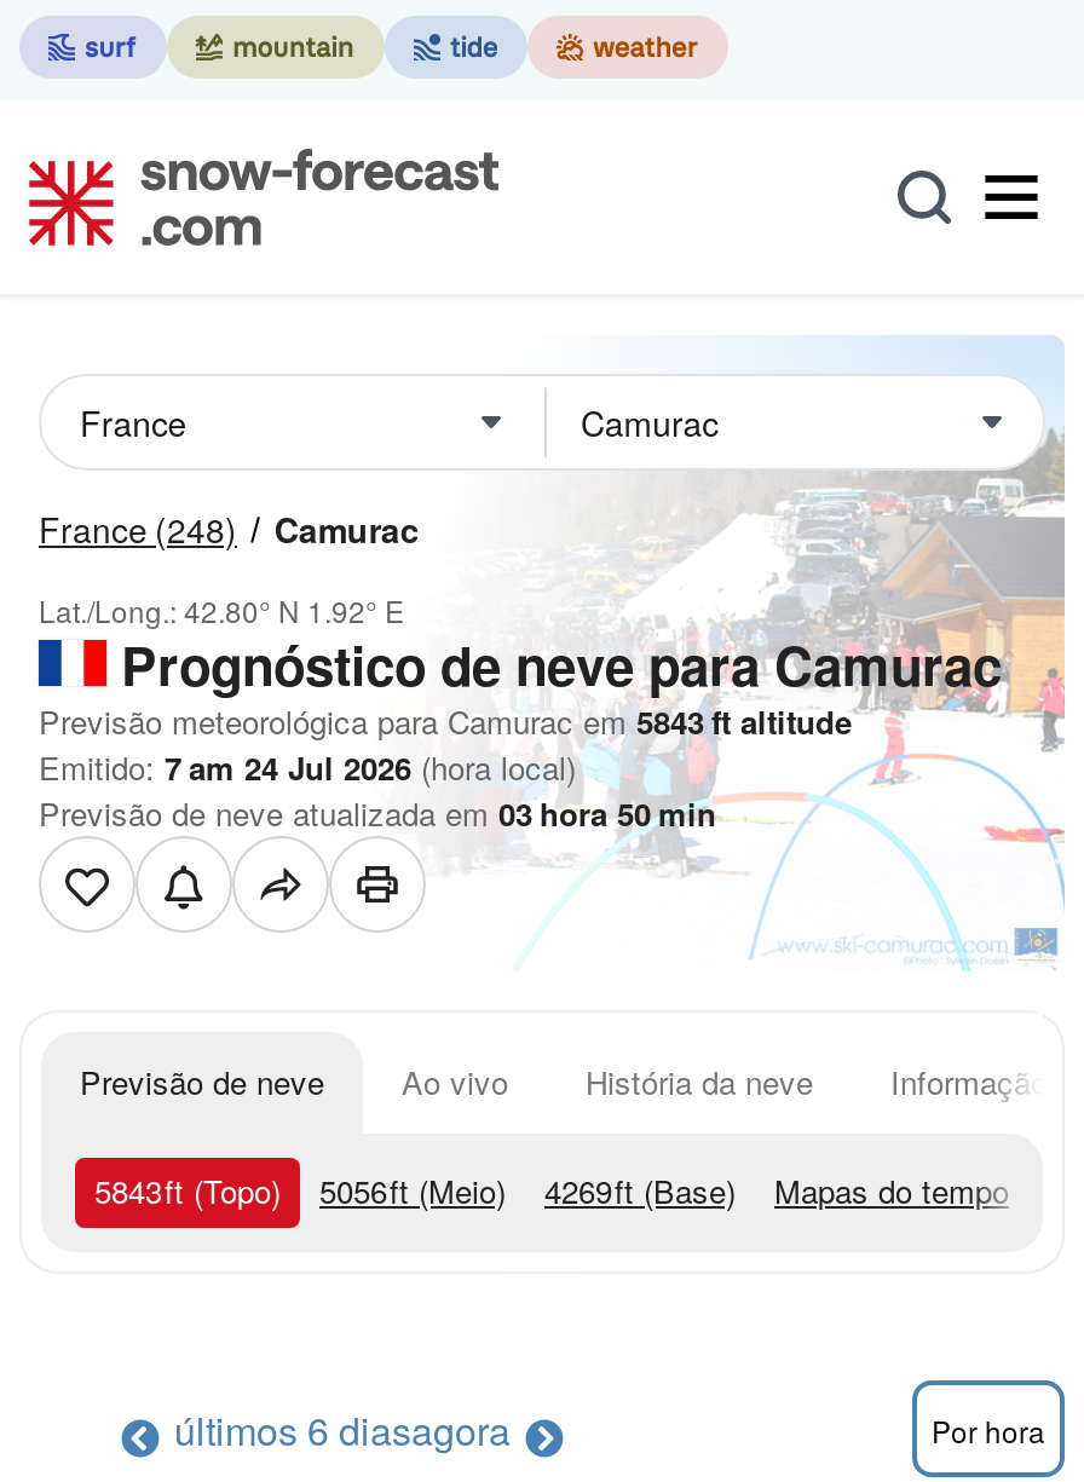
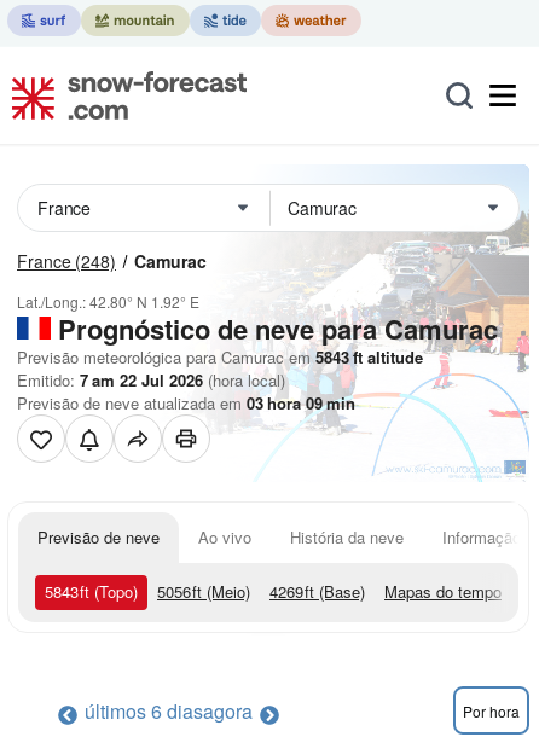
[39,744,576,790] Emitido: 7 am 24 Jul 2026 (hora local) -> [17,368,285,391] Emitido: 7 am 22 Jul 2026 (hora local)
[39,790,716,836] Previsão de neve atualizada em 03 hora 50 min -> [17,391,355,414] Previsão de neve atualizada em 03 hora 09 min

